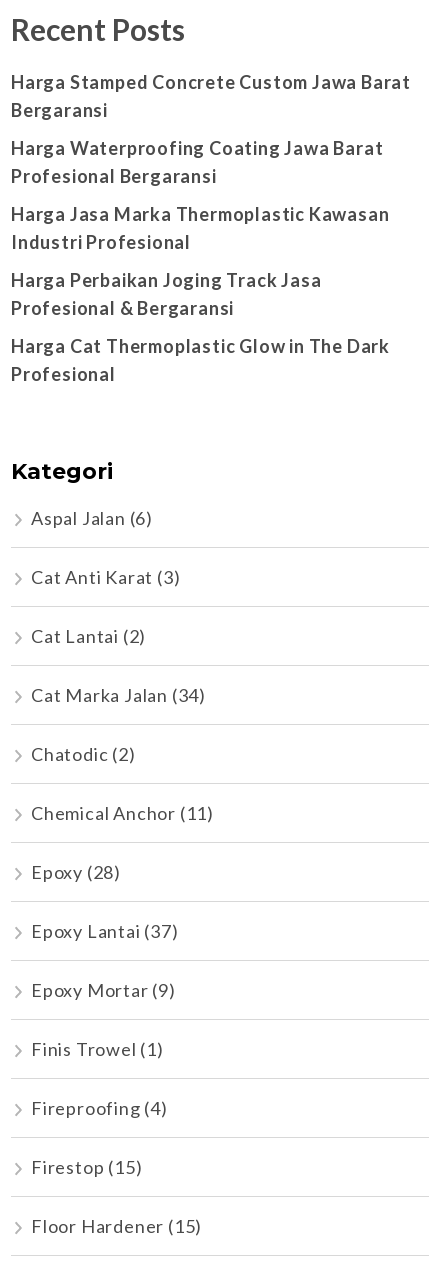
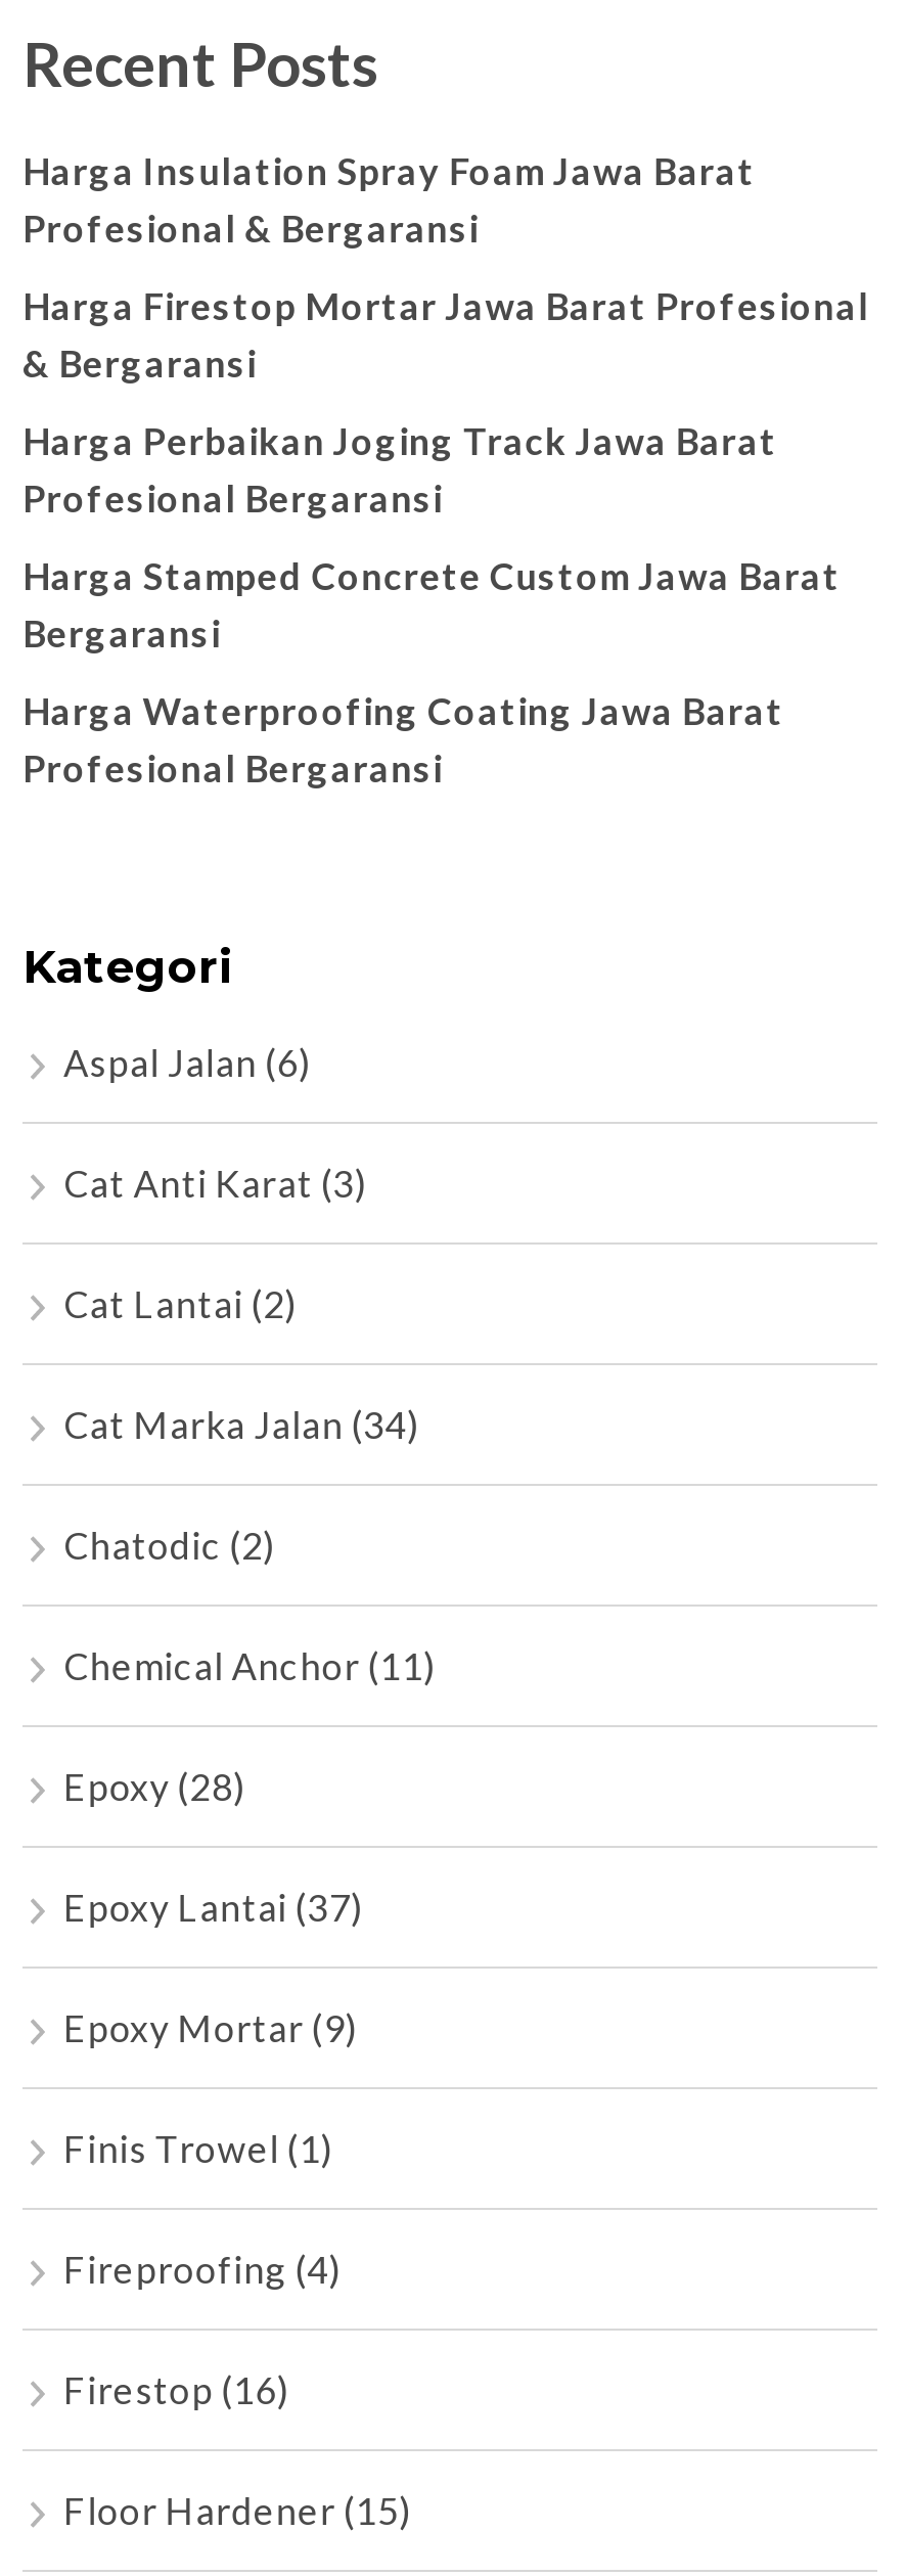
none -> [22,148,870,520] Harga Insulation Spray Foam Jawa Barat | Harga Firestop Mortar Jawa Barat Profesional | & Bergaransi | Harga Perbaikan Joging Track Jawa Barat | Profesional Bergaransi
moved [11,71,411,187] -> [22,553,841,790]: Harga Stamped Concrete Custom Jawa Barat | Bergaransi | Harga Waterproofing Coating Jawa Barat | Profesional Bergaransi
[11,203,390,385] Harga Jasa Marka Thermoplastic Kawasan | Industri Profesional | Harga Perbaikan Joging Track Jasa | Harga Cat Thermoplastic Glow in The Dark | Profesional -> none
moved [11,297,234,319] -> [22,205,479,250]: Profesional & Bergaransi
[31,1156,142,1178] Firestop (15) -> [63,2368,291,2413] Firestop (16)

